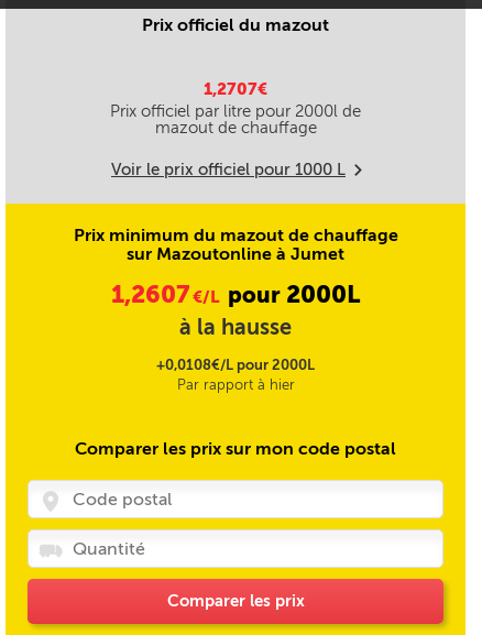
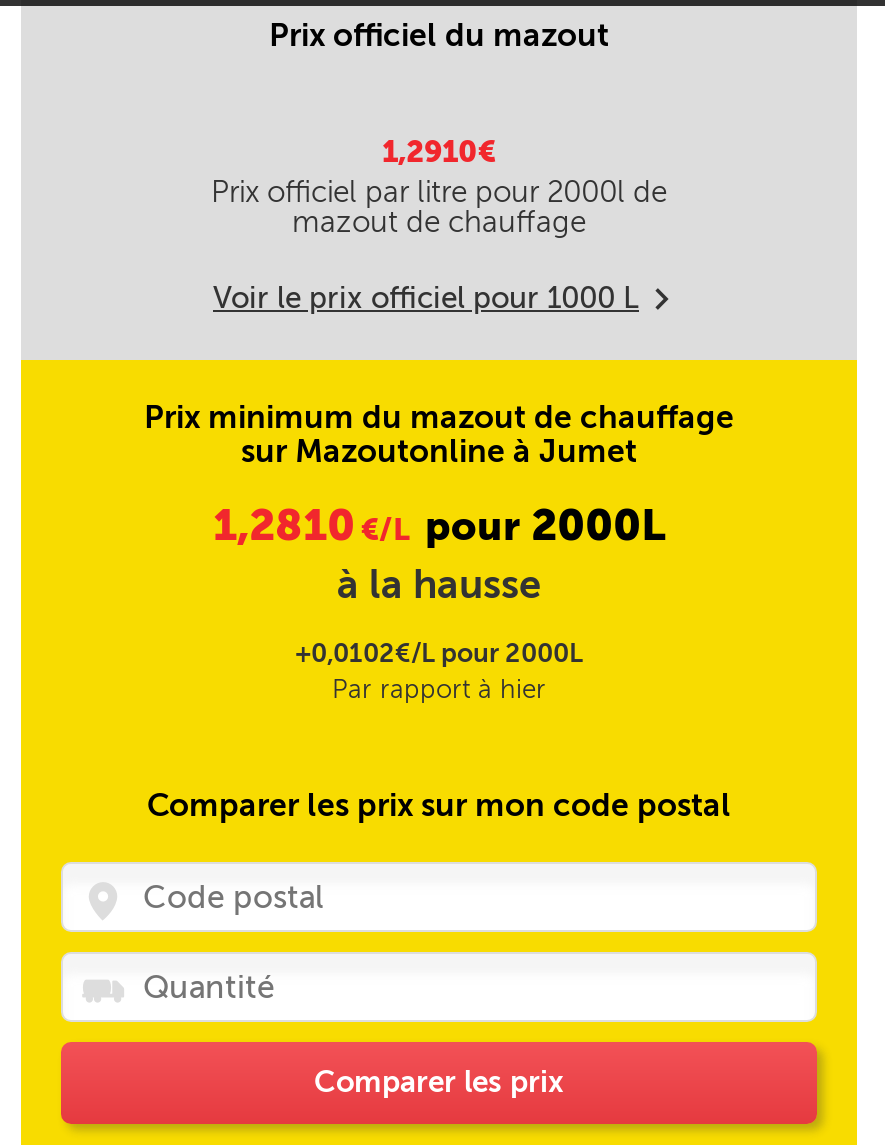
[204,79,267,99] 1,2707€ -> [382,134,496,170] 1,2910€
[111,280,360,309] 1,2607€/L pour 2000L -> [213,498,665,552] 1,2810€/L pour 2000L
[156,357,315,373] +0,0108€/L pour 2000L -> [295,638,583,668] +0,0102€/L pour 2000L

